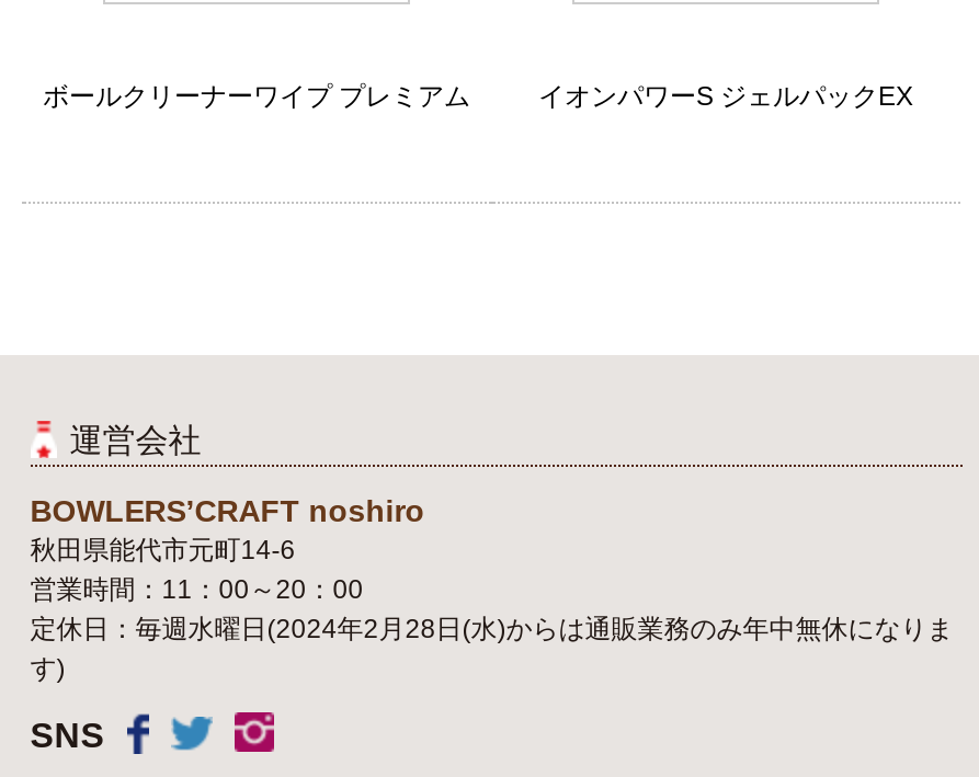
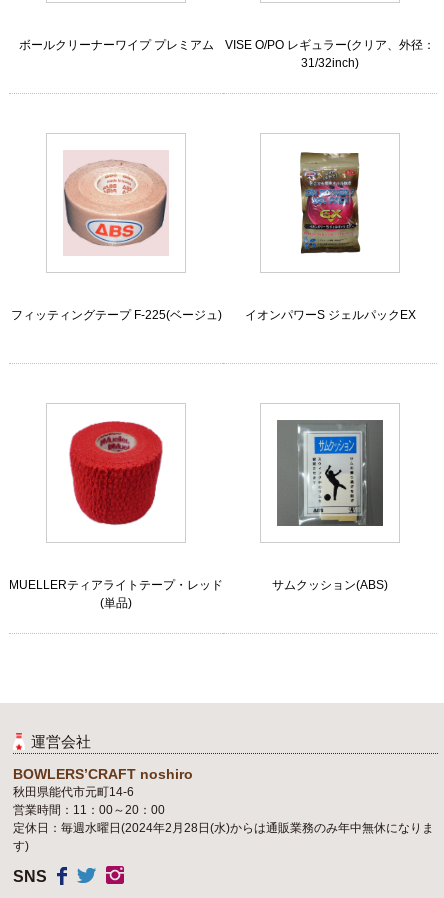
none -> [9,578,223,610] MUELLERティアライトテープ・レッド | (単品)
none -> [10,308,221,322] フィッティングテープ F-225(ベージュ)
none -> [63,152,168,254] [image]
none -> [69,420,163,525] [image]
none -> [225,38,435,70] VISE O/PO レギュラー(クリア、外径： | 31/32inch)
none -> [272,578,388,592] サムクッション(ABS)
none -> [276,419,384,527] [image]
none -> [299,151,361,254] [image]

